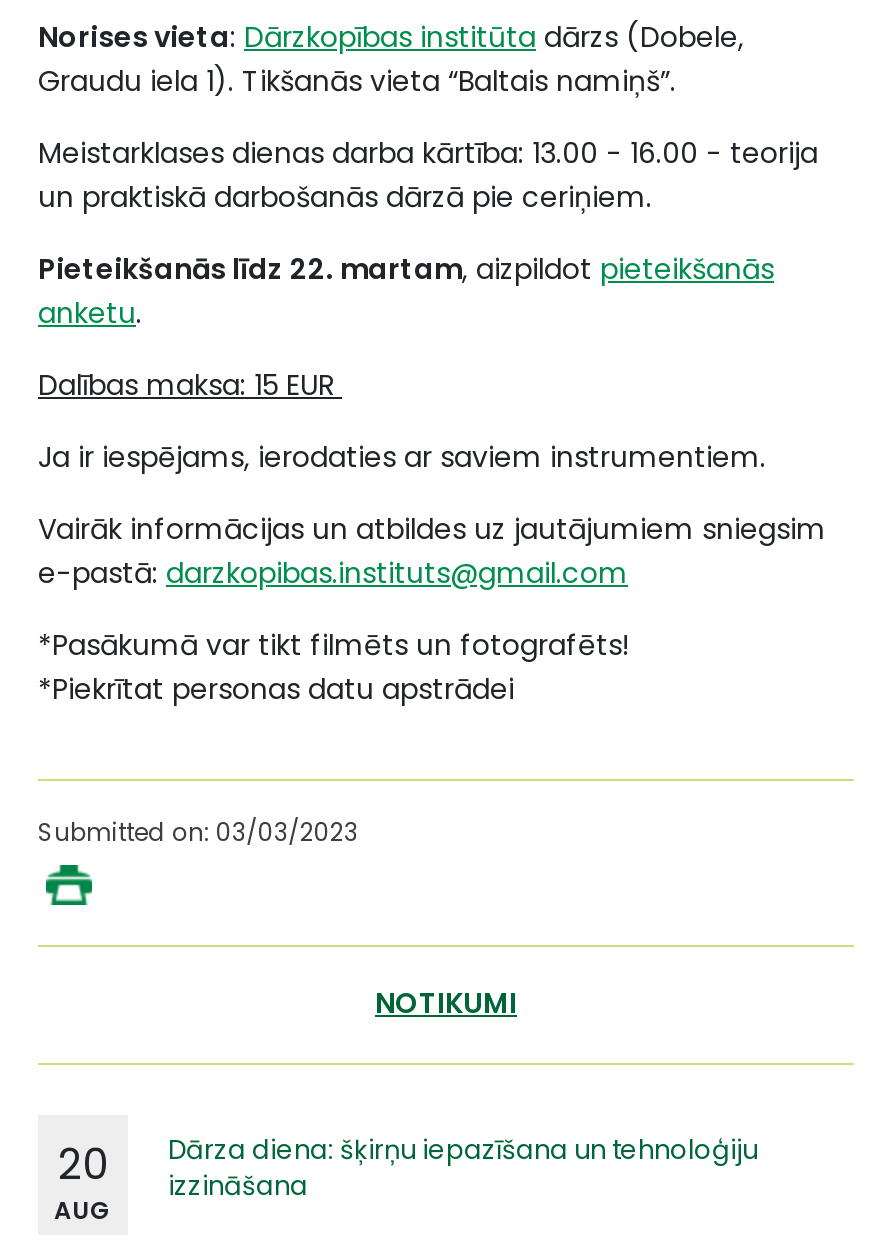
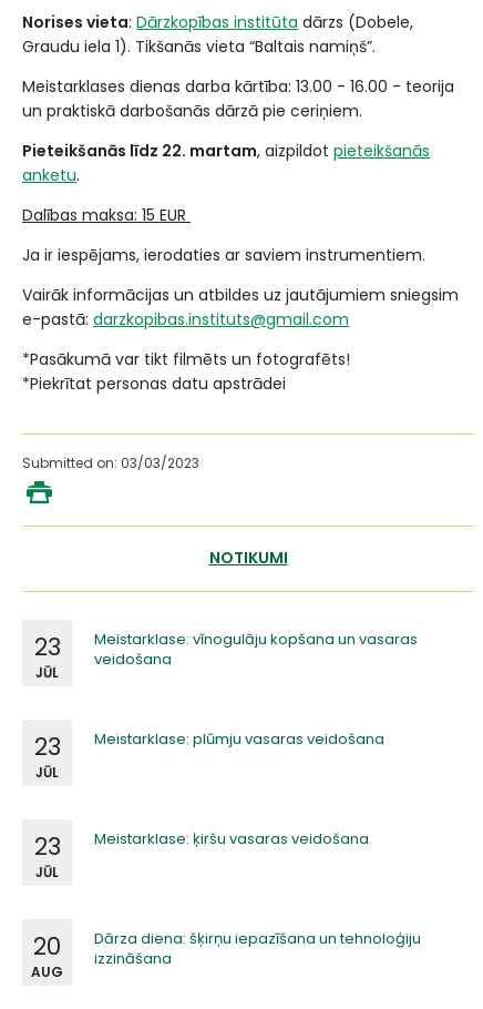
none -> [34,628,418,881] Meistarklase: vīnogulāju kopšana un vasaras | veidošana | 23 | JŪL | Meistarklase: plūmju vasaras veidošana | 23 | JŪL | Meistarklase: ķiršu vasaras veidošana | 23 | JŪL

